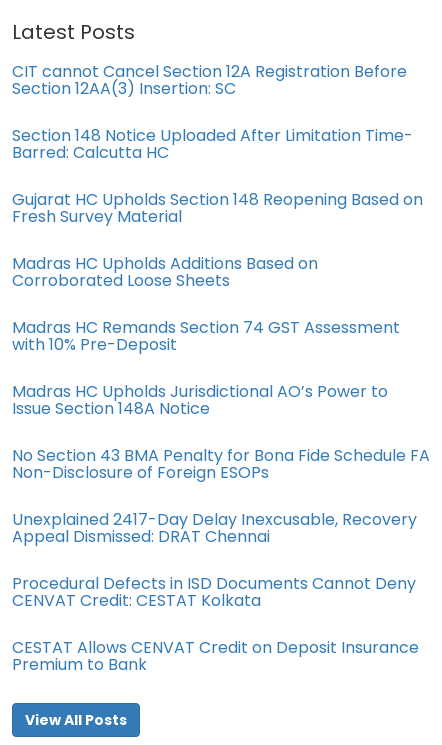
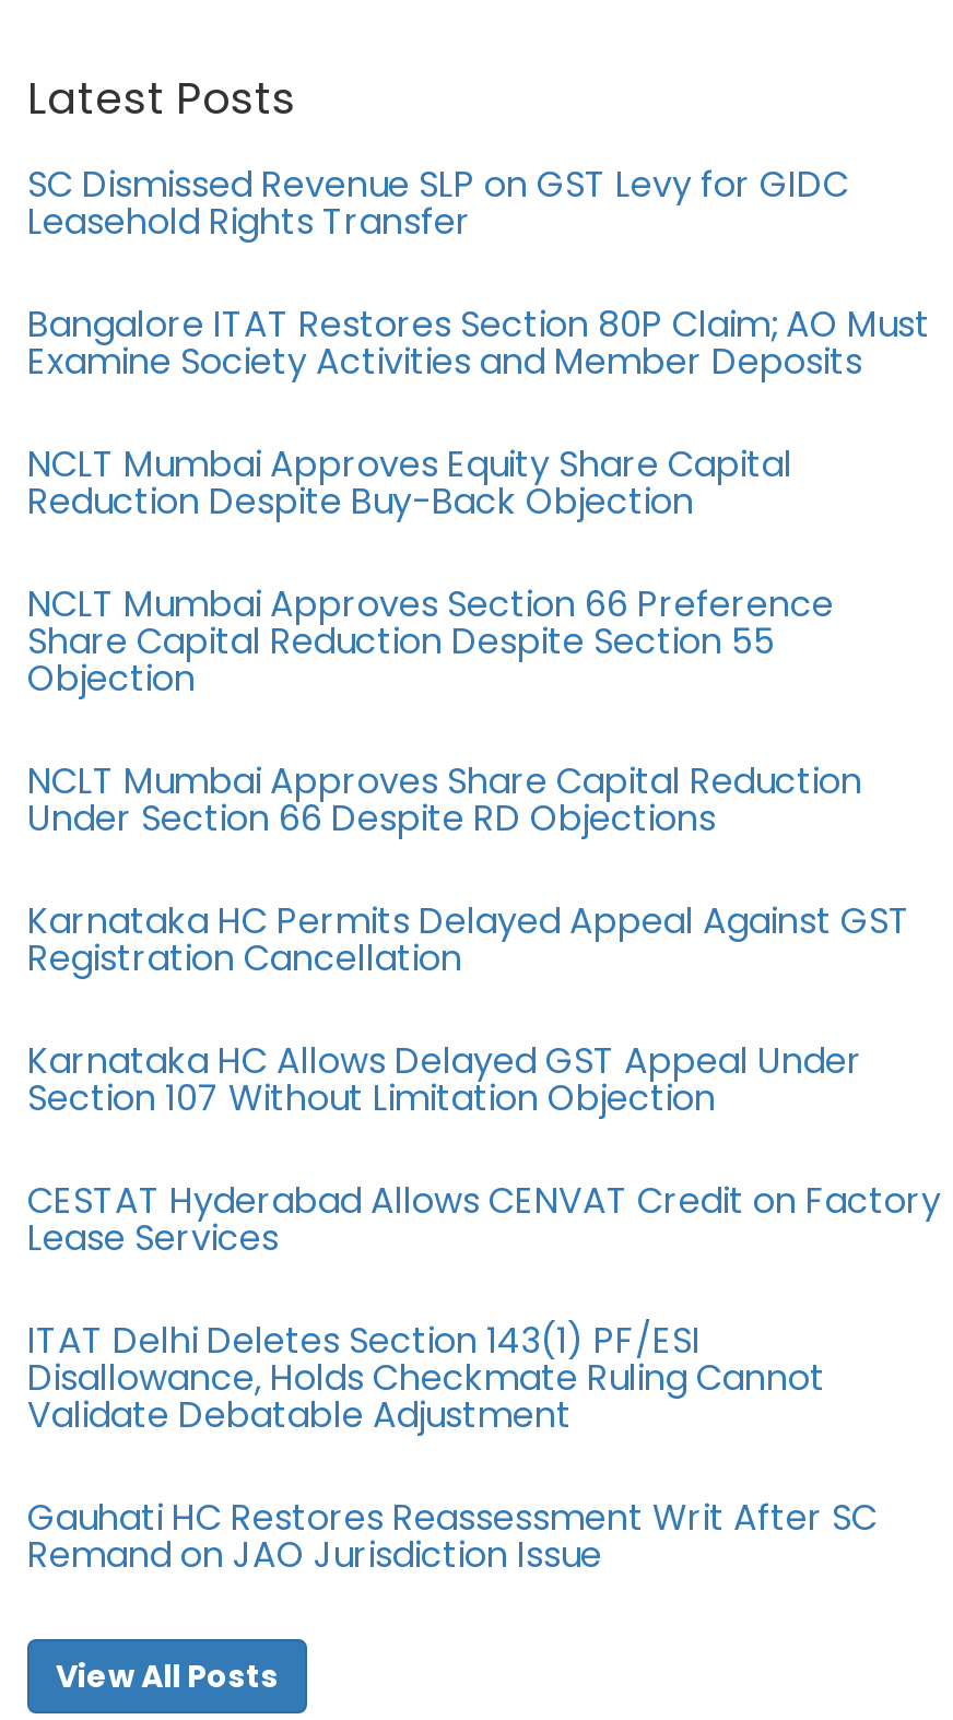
[12,60,407,100] CIT cannot Cancel Section 12A Registration Before | Section 12AA(3) Insertion: SC -> [27,160,849,247] SC Dismissed Revenue SLP on GST Levy for GIDC | Leasehold Rights Transfer
[12,124,413,164] Section 148 Notice Uploaded After Limitation Time- | Barred: Calcutta HC -> [27,299,930,387] Bangalore ITAT Restores Section 80P Claim; AO Must | Examine Society Activities and Member Deposits
[12,188,423,228] Gujarat HC Upholds Section 148 Reopening Based on | Fresh Survey Material -> [27,439,792,527] NCLT Mumbai Approves Equity Share Capital | Reduction Despite Buy-Back Objection
[12,252,318,292] Madras HC Upholds Additions Based on | Corroborated Loose Sheets -> [27,579,834,704] NCLT Mumbai Approves Section 66 Preference | Share Capital Reduction Despite Section 55 | Objection
[12,316,400,356] Madras HC Remands Section 74 GST Assessment | with 10% Pre-Deposit -> [27,756,862,844] NCLT Mumbai Approves Share Capital Reduction | Under Section 66 Despite RD Objections
[12,380,388,420] Madras HC Upholds Jurisdictional AO’s Power to | Issue Section 148A Notice -> [27,896,910,983] Karnataka HC Permits Delayed Appeal Against GST | Registration Cancellation
[12,444,430,484] No Section 43 BMA Penalty for Bona Fide Schedule FA | Non-Disclosure of Foreign ESOPs -> [27,1036,862,1123] Karnataka HC Allows Delayed GST Appeal Under | Section 107 Without Limitation Objection
[12,508,417,548] Unexplained 2417-Day Delay Inexcusable, Recovery | Appeal Dismissed: DRAT Chennai -> [27,1176,941,1263] CESTAT Hyderabad Allows CENVAT Credit on Factory | Lease Services
[12,572,416,612] Procedural Defects in ISD Documents Cannot Deny | CENVAT Credit: CESTAT Kolkata -> [27,1316,825,1440] ITAT Delhi Deletes Section 143(1) PF/ESI | Disallowance, Holds Checkmate Ruling Cannot | Validate Debatable Adjustment
[12,636,419,676] CESTAT Allows CENVAT Credit on Deposit Insurance | Premium to Bank -> [27,1493,878,1580] Gauhati HC Restores Reassessment Writ After SC | Remand on JAO Jurisdiction Issue

